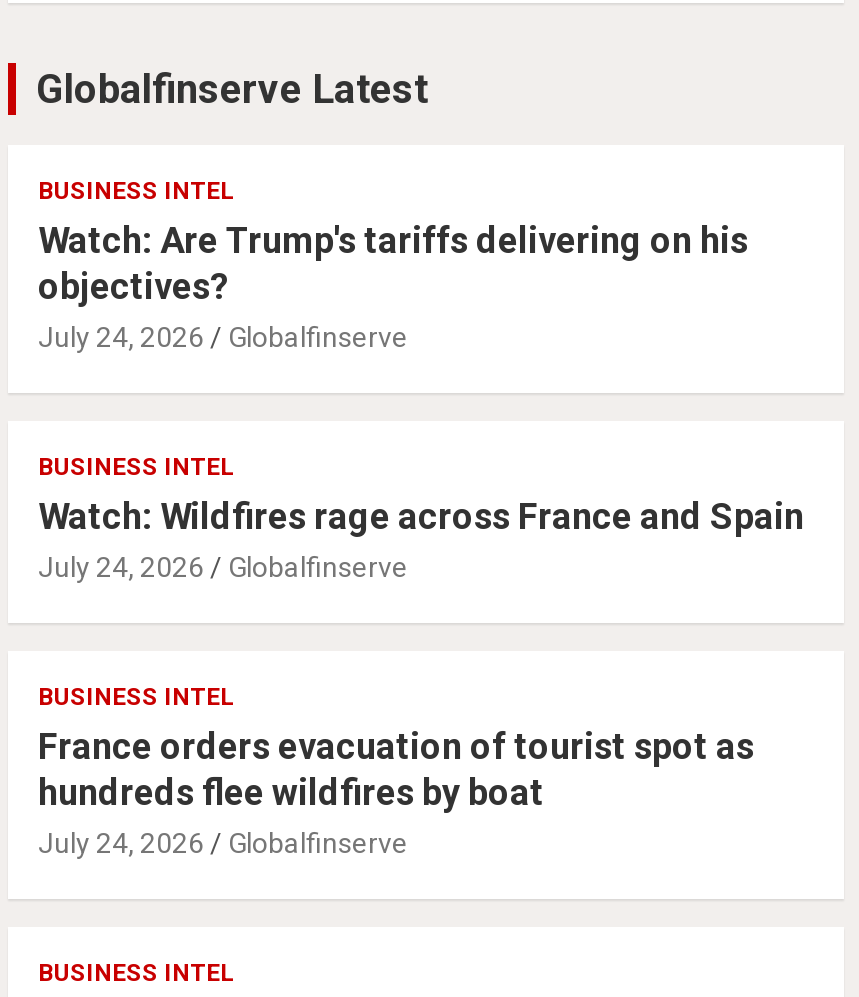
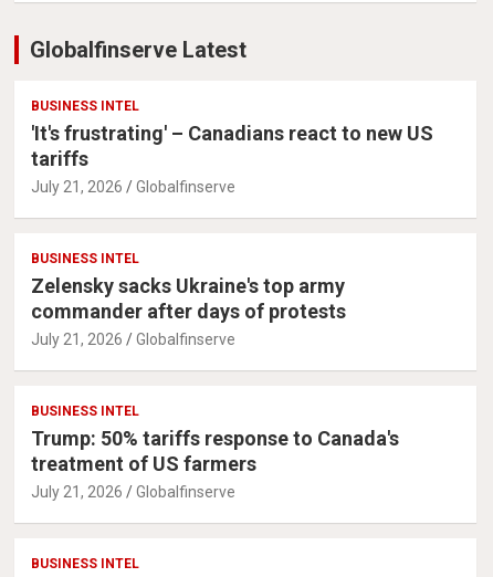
[38,219,748,353] Watch: Are Trump's tariffs delivering on his | objectives? | July 24, 2026 -> [31,121,433,196] 'It's frustrating' – Canadians react to new US | tariffs | July 21, 2026
[38,495,804,583] Watch: Wildfires rage across France and Spain | July 24, 2026 -> [31,274,346,348] Zelensky sacks Ukraine's top army | commander after days of protests | July 21, 2026
[38,725,754,859] France orders evacuation of tourist spot as | hundreds flee wildfires by boat | July 24, 2026 -> [31,427,399,501] Trump: 50% tariffs response to Canada's | treatment of US farmers | July 21, 2026

